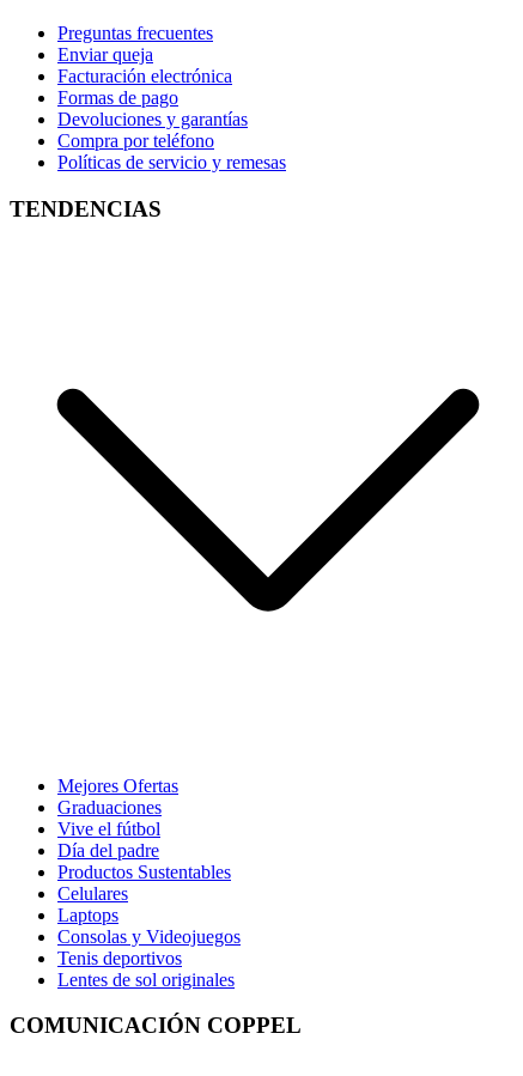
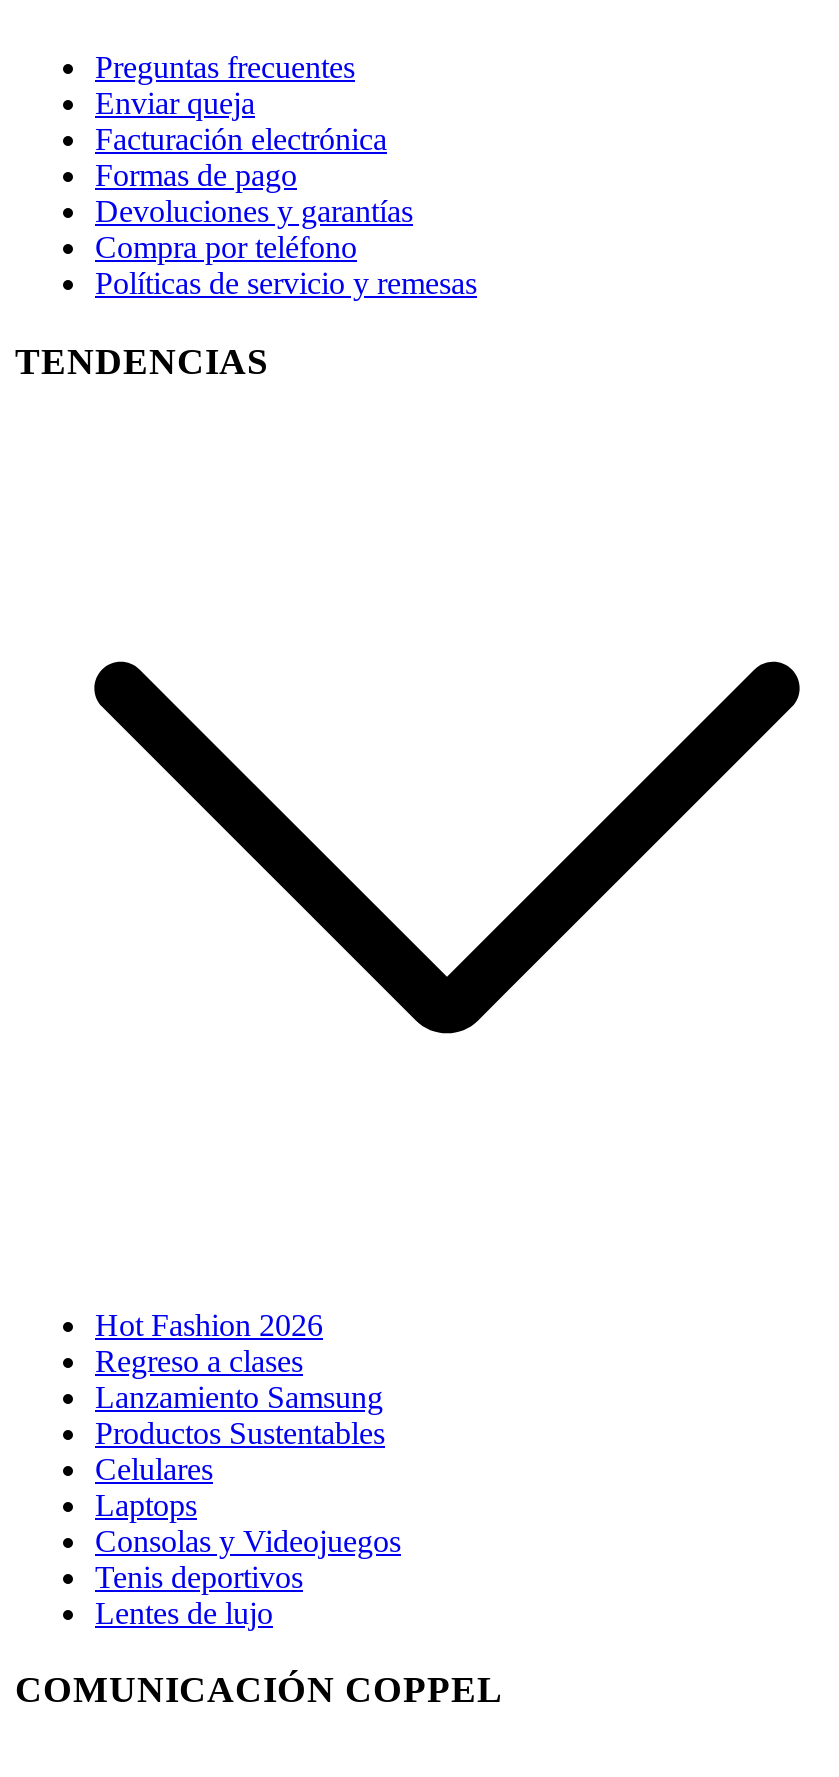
[57,775,178,860] Mejores Ofertas | Graduaciones | Vive el fútbol | Día del padre -> [95,1307,383,1413] Hot Fashion 2026 | Regreso a clases | Lanzamiento Samsung
[57,969,235,989] Lentes de sol originales -> [95,1595,273,1629] Lentes de lujo

